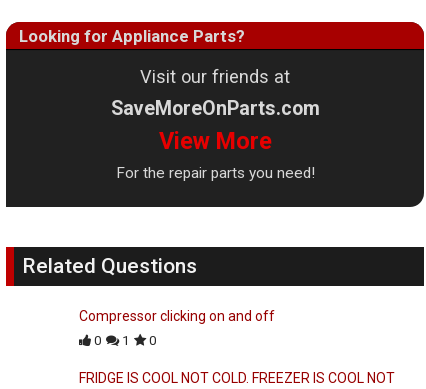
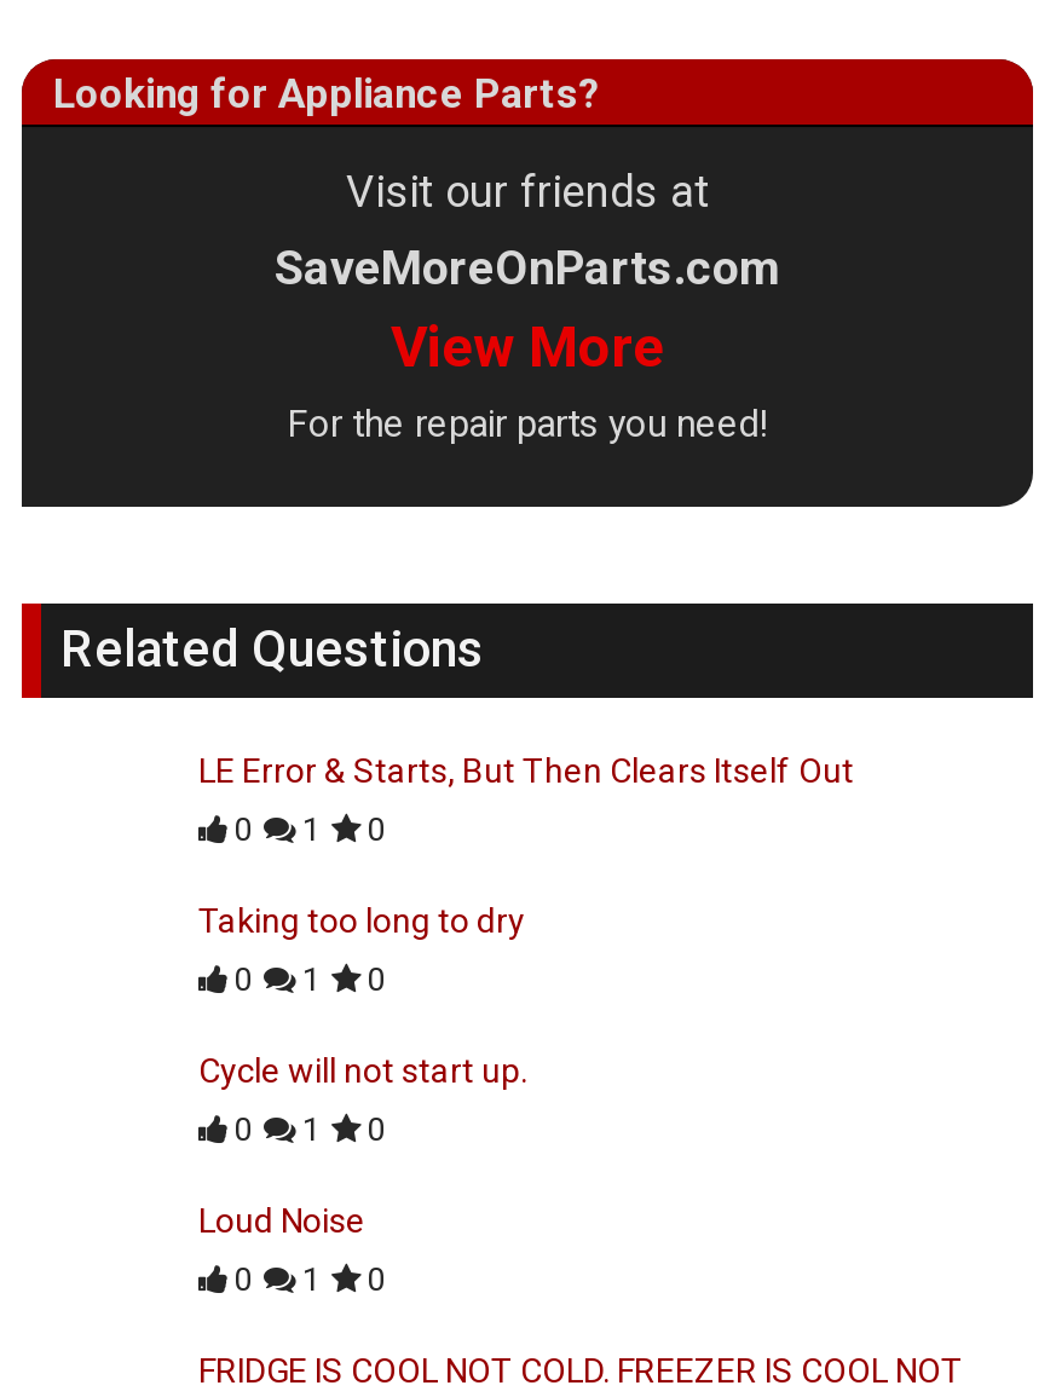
[79,308,275,324] Compressor clicking on and off -> [198,751,854,1240] LE Error & Starts, But Then Clears Itself Out | 0 | 1 | 0 | Taking too long to dry | 0 | 1 | 0 | Cycle will not start up. | 0 | 1 | 0 | Loud Noise

